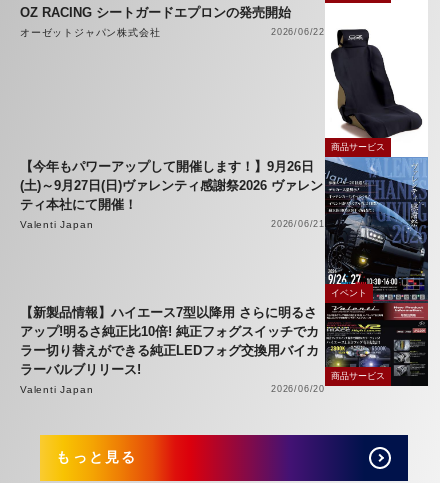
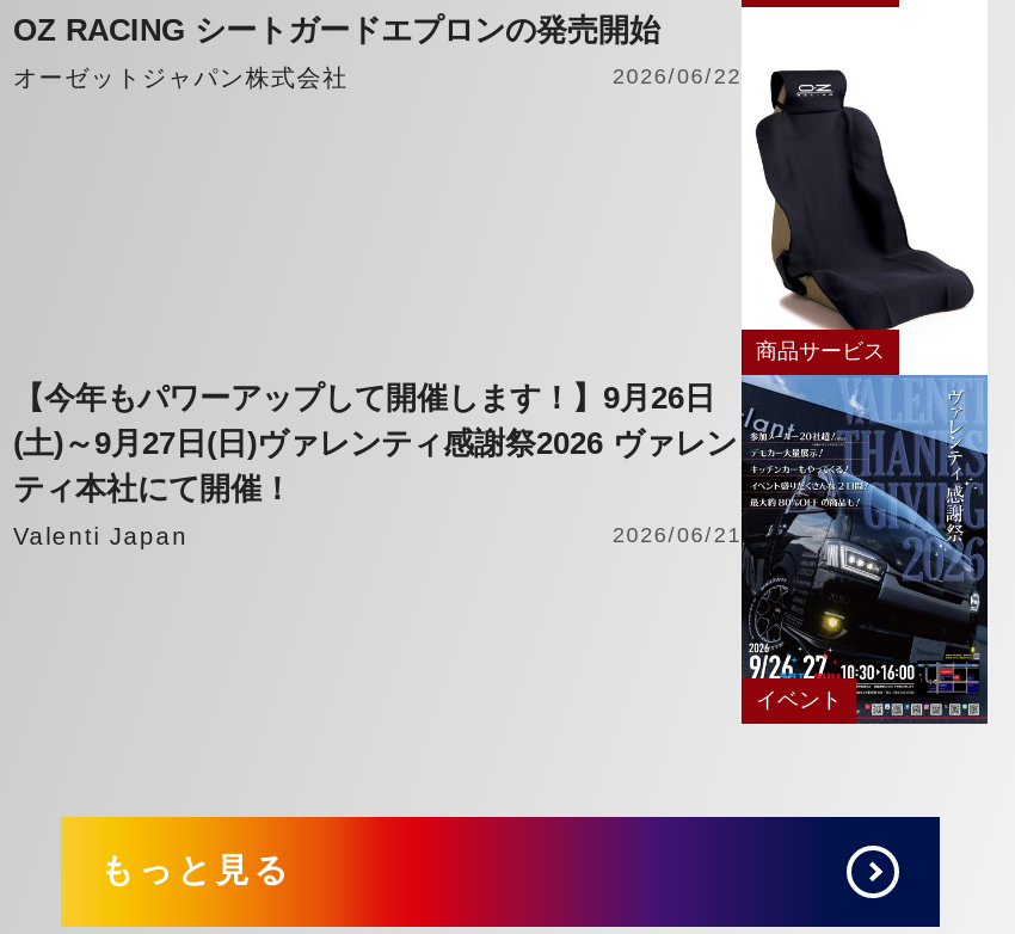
[20,305,325,395] 【新製品情報】ハイエース7型以降用 さらに明るさ | アップ!明るさ純正比10倍! 純正フォグスイッチでカ | ラー切り替えができる純正LEDフォグ交換用バイカ | ラーバルブリリース! | Valenti Japan | 2026/06/20 -> none
[331,302,429,388] [image] | 商品サービス -> none

